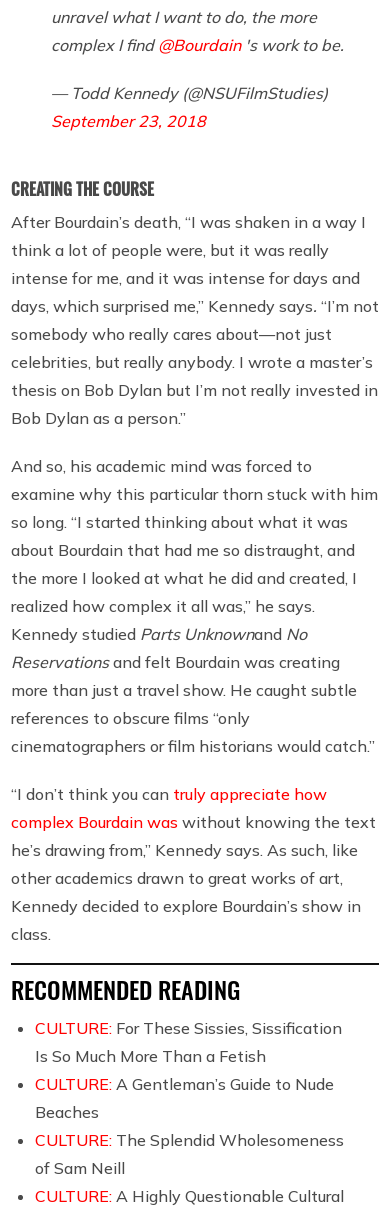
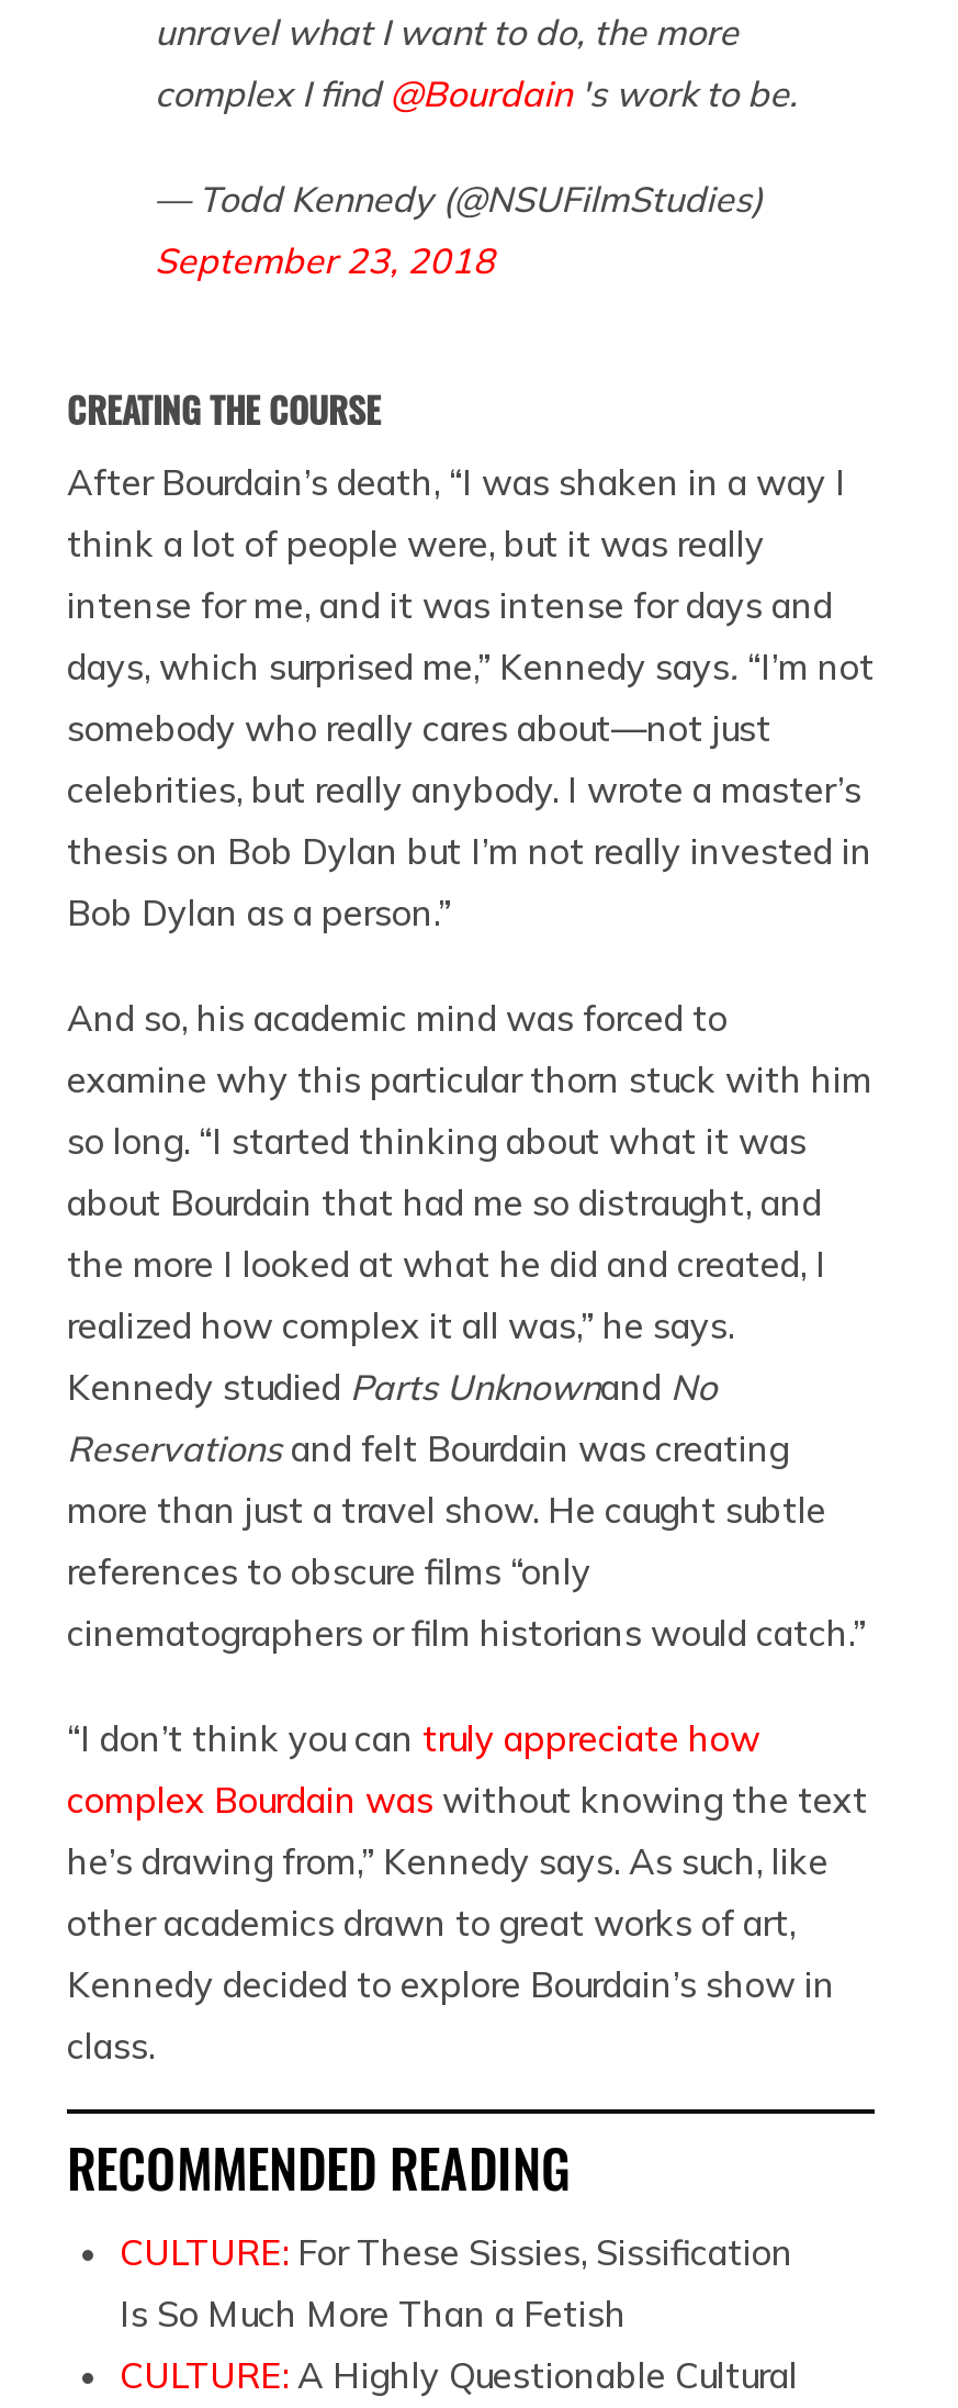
[35,1074,344,1178] CULTURE: A Gentleman’s Guide to Nude | Beaches | CULTURE: The Splendid Wholesomeness | of Sam Neill -> none

